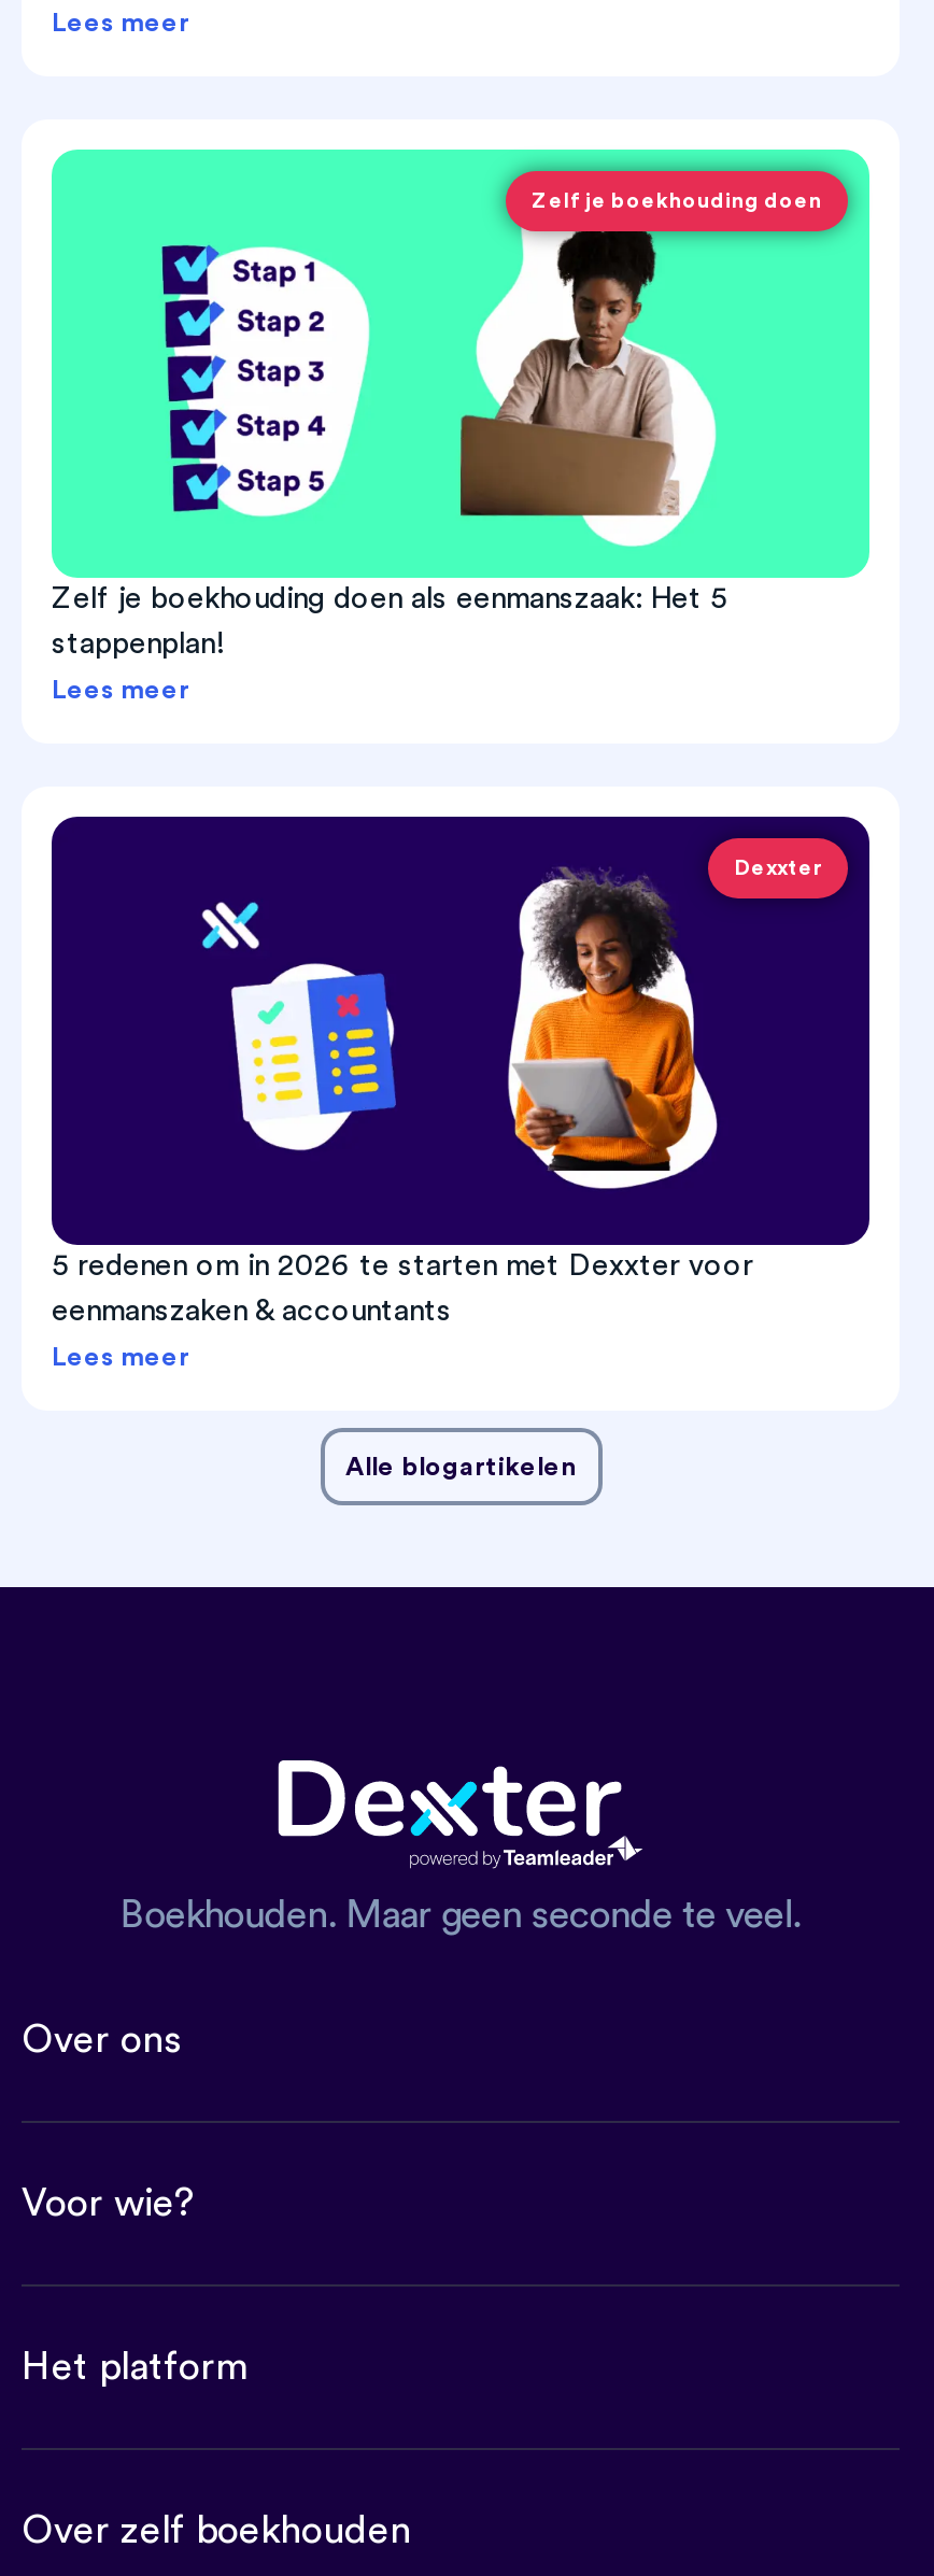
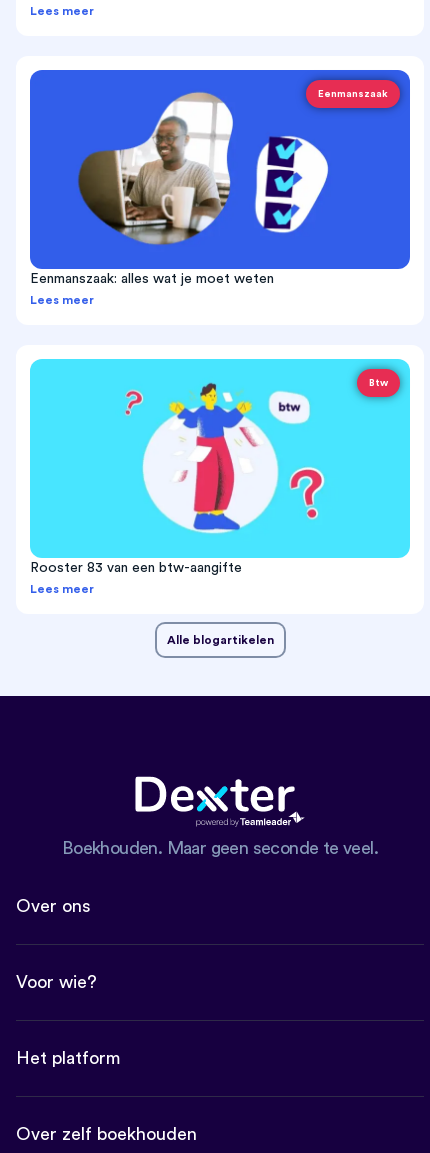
[49,147,872,580] [image] | Zelf je boekhouding doen -> [29,69,411,270] [image] | Eenmanszaak
[52,584,727,659] Zelf je boekhouding doen als eenmanszaak: Het 5 | stappenplan! -> [30,272,274,286] Eenmanszaak: alles wat je moet weten
[49,815,872,1247] [image] | Dexxter -> [29,358,411,559] [image] | Btw
[52,1251,753,1326] 5 redenen om in 2026 te starten met Dexxter voor | eenmanszaken & accountants -> [30,561,242,575] Rooster 83 van een btw-aangifte

